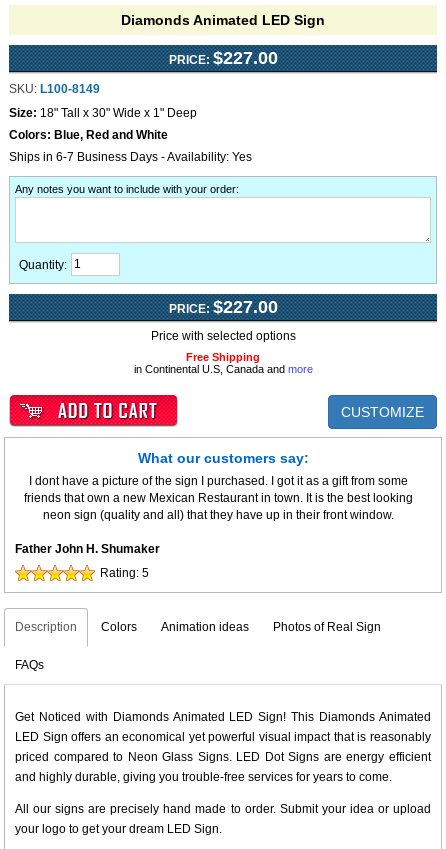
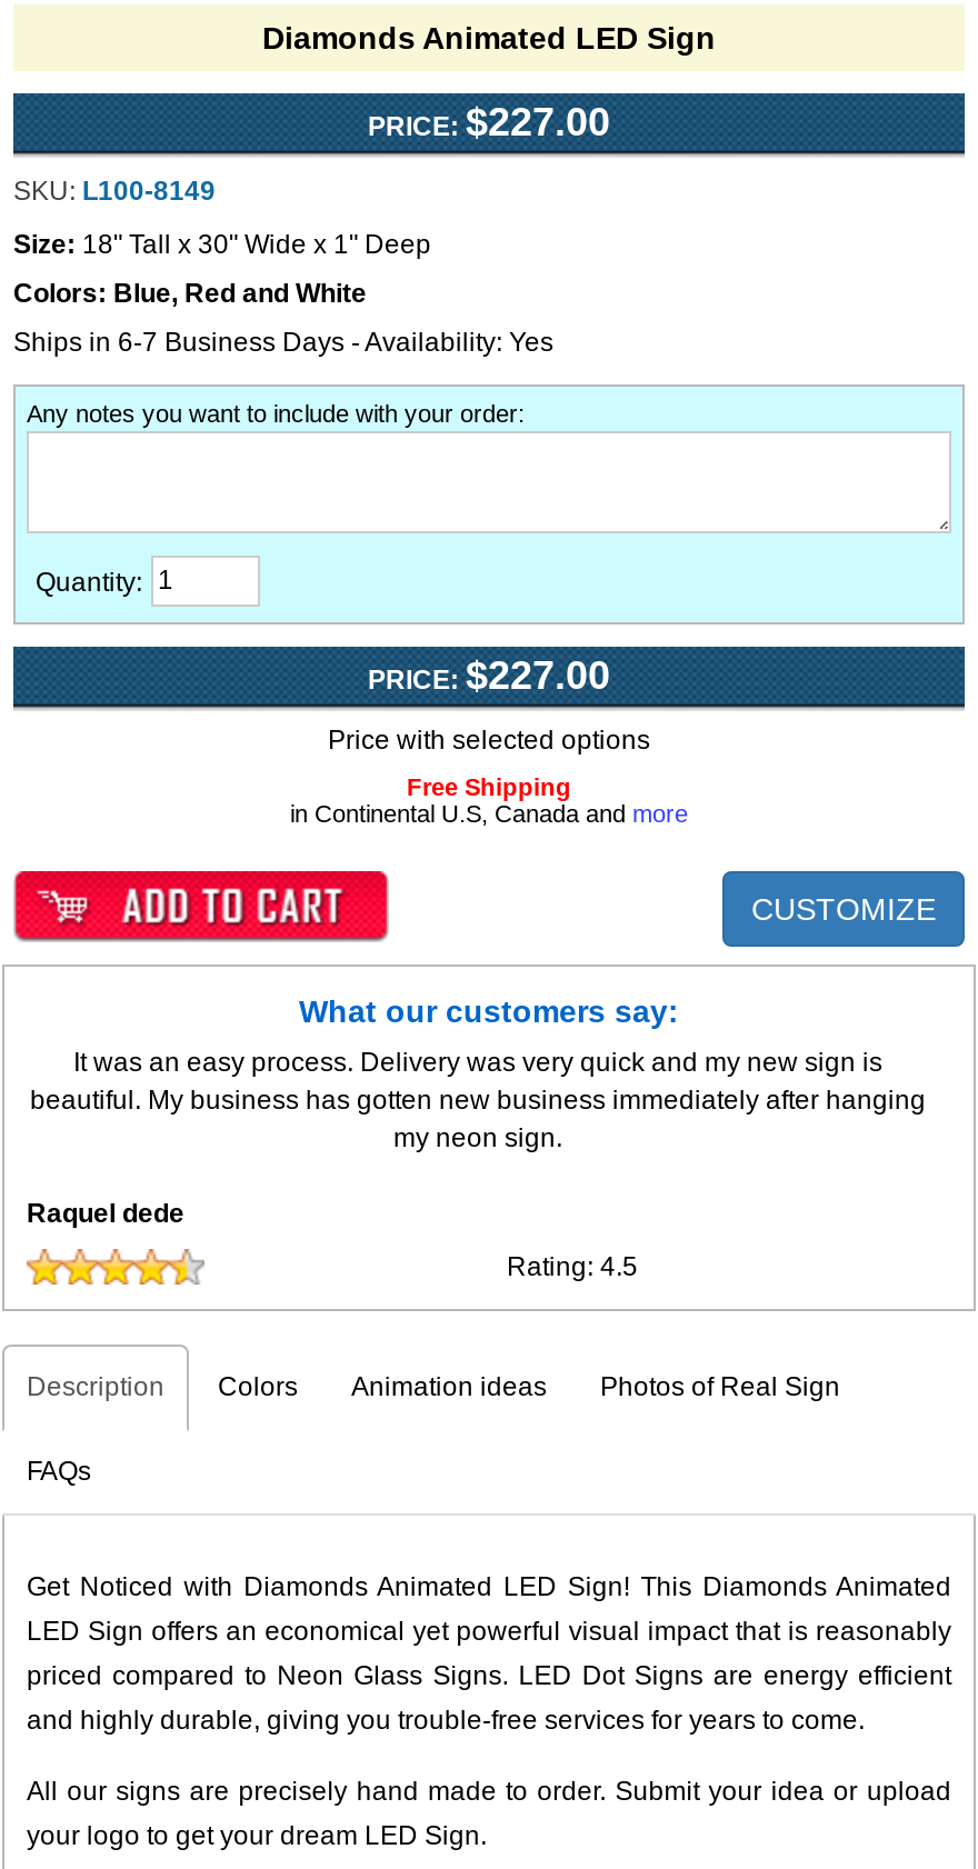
[23,474,412,522] I dont have a picture of the sign I purchased. I got it as a gift from some | friends that own a new Mexican Restaurant in town. It is the best looking | neon sign (quality and all) that they have up in their front window. -> [30,1047,926,1153] It was an easy process. Delivery was very quick and my new sign is | beautiful. My business has gotten new business immediately after hanging | my neon sign.
[15,542,160,556] Father John H. Shumaker -> [27,1198,184,1229] Raquel dede
[100,566,149,580] Rating: 5 -> [507,1251,638,1282] Rating: 4.5

